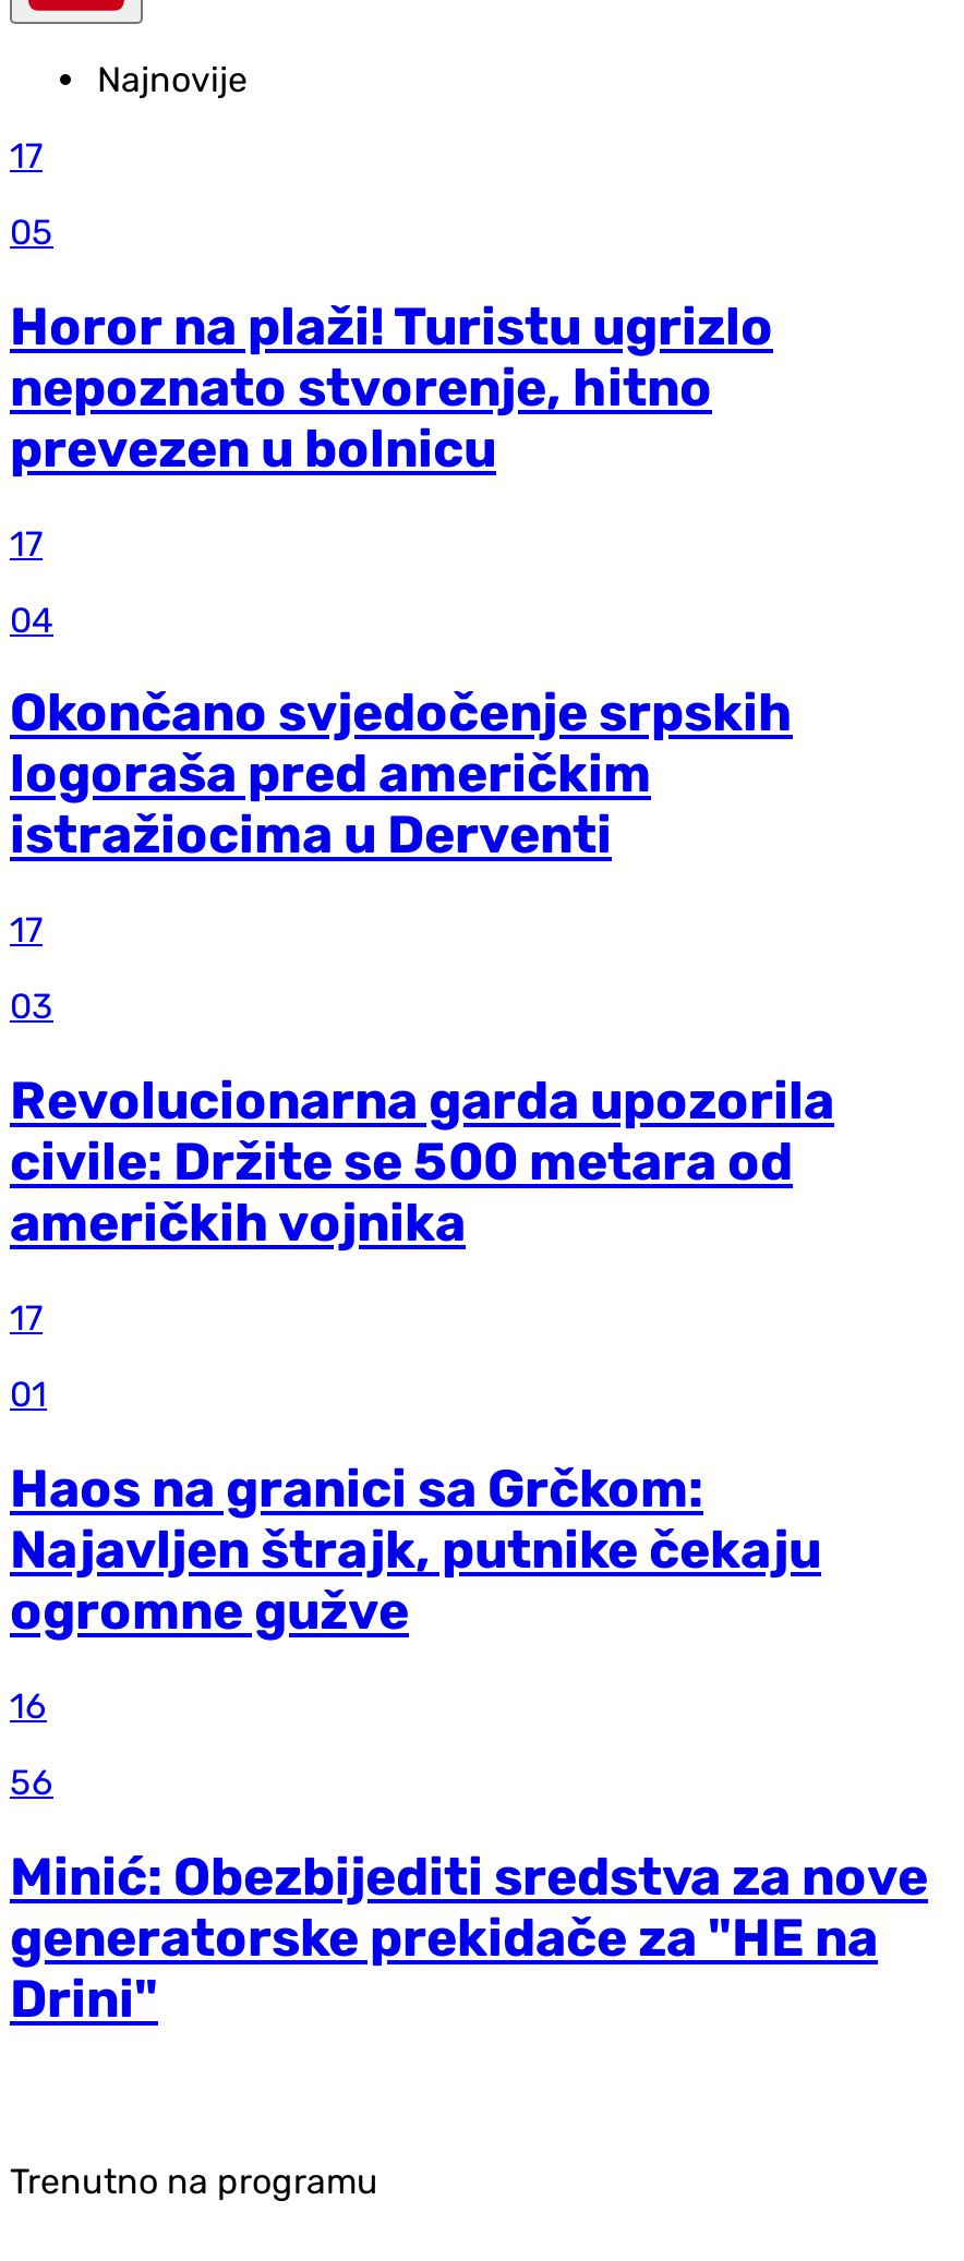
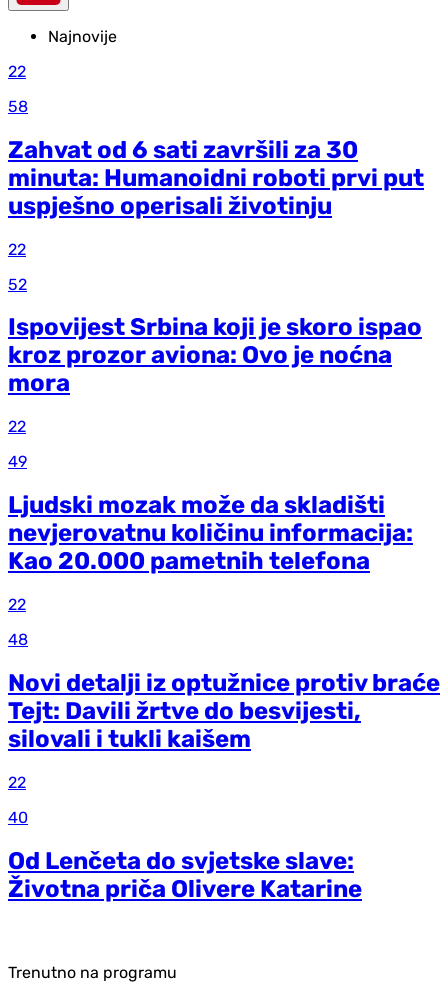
[10,135,43,176] 17 -> [8,62,26,81] 22
[10,211,53,252] 05 -> [8,97,28,116] 58
[10,296,773,479] Horor na plaži! Turistu ugrizlo | nepoznato stvorenje, hitno | prevezen u bolnicu -> [8,136,424,220] Zahvat od 6 sati završili za 30 | minuta: Humanoidni roboti prvi put | uspješno operisali životinju
[10,522,43,564] 17 -> [8,239,26,258] 22
[10,598,53,640] 04 -> [8,274,27,293] 52
[10,683,793,866] Okončano svjedočenje srpskih | logoraša pred američkim | istražiocima u Derventi -> [8,313,422,397] Ispovijest Srbina koji je skoro ispao | kroz prozor aviona: Ovo je noćna | mora
[10,910,43,951] 17 -> [8,417,26,436] 22
[10,986,53,1028] 03 -> [8,452,27,471] 49
[10,1071,834,1254] Revolucionarna garda upozorila | civile: Držite se 500 metara od | američkih vojnika -> [8,491,413,575] Ljudski mozak može da skladišti | nevjerovatnu količinu informacija: | Kao 20.000 pametnih telefona
[10,1298,43,1339] 17 -> [8,595,26,614] 22
[10,1374,47,1415] 01 -> [8,630,28,649] 48
[10,1459,821,1642] Haos na granici sa Grčkom: | Najavljen štrajk, putnike čekaju | ogromne gužve -> [8,669,440,753] Novi detalji iz optužnice protiv braće | Tejt: Davili žrtve do besvijesti, | silovali i tukli kaišem
[10,1685,47,1727] 16 -> [8,773,26,792] 22
[10,1761,53,1803] 56 -> [8,808,28,827] 40
[10,1846,928,2029] Minić: Obezbijediti sredstva za nove | generatorske prekidače za "HE na | Drini" -> [8,847,362,903] Od Lenčeta do svjetske slave: | Životna priča Olivere Katarine

